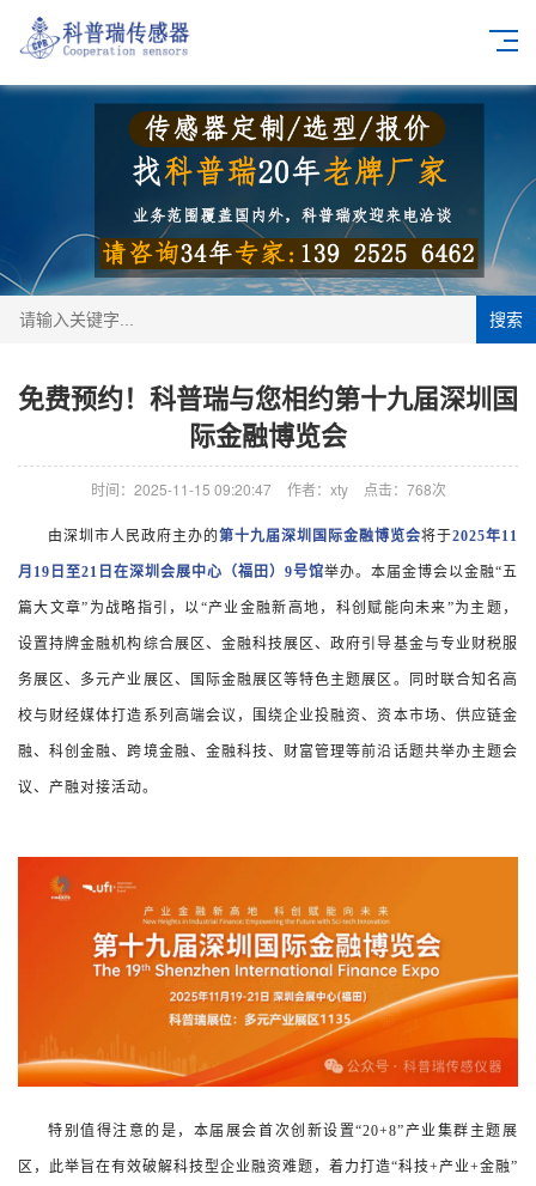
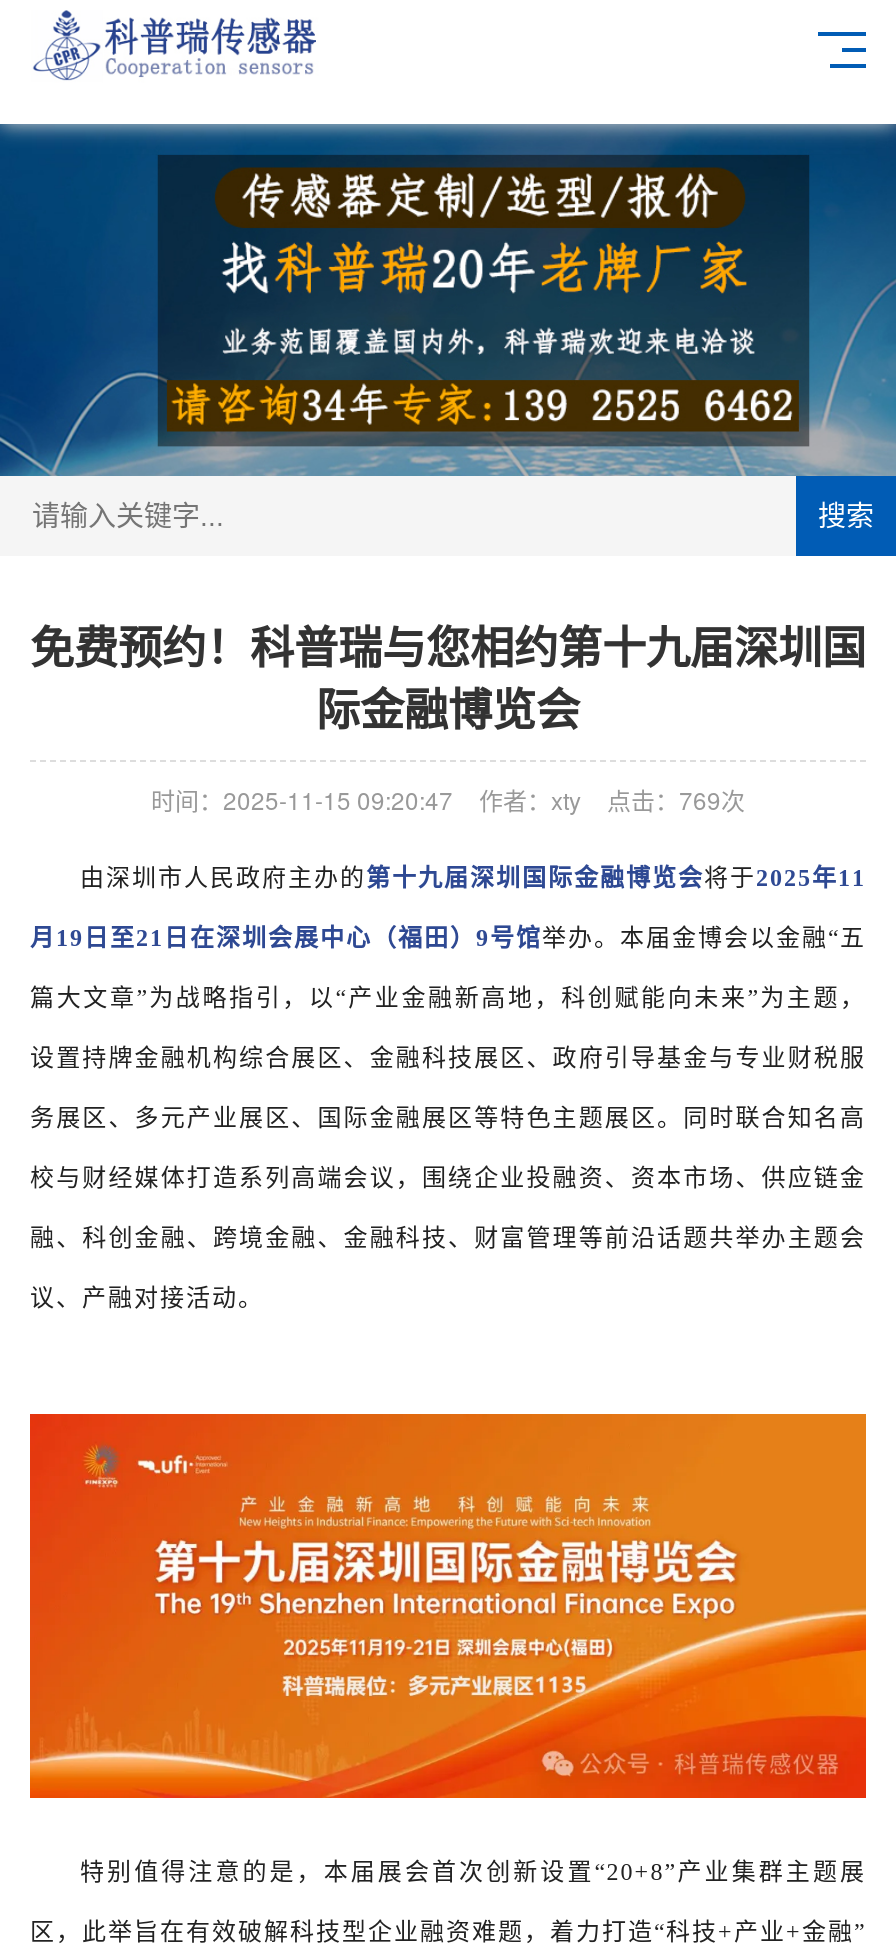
[90,479,446,499] 时间：2025-11-15 09:20:47 作者：xty 点击：768次 -> [151,782,745,816] 时间：2025-11-15 09:20:47 作者：xty 点击：769次

